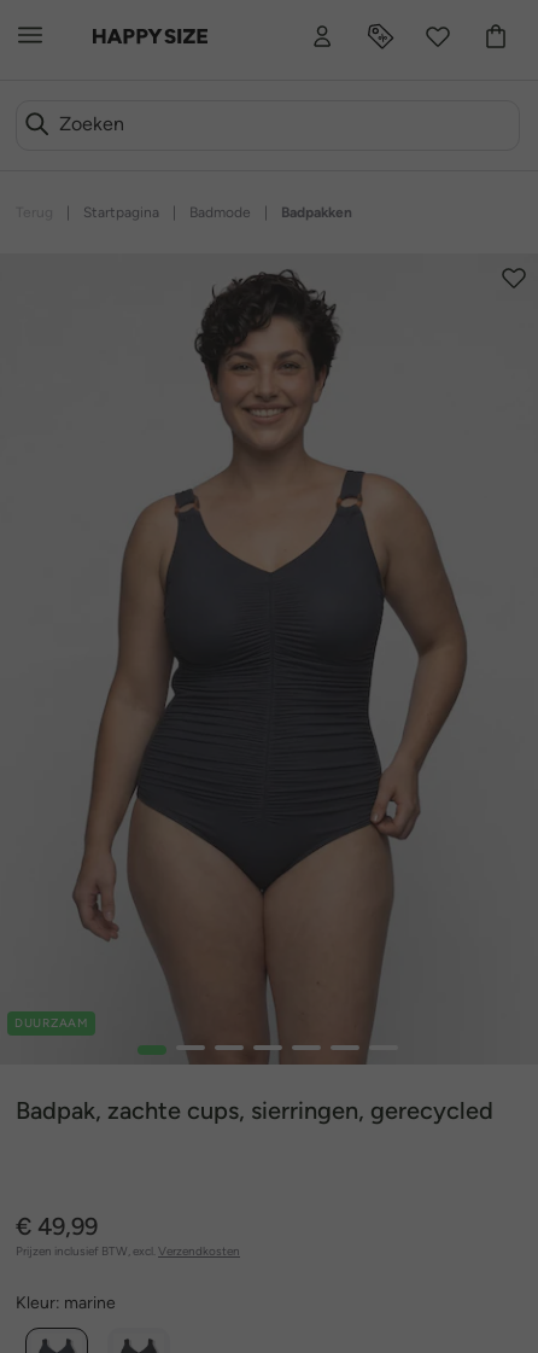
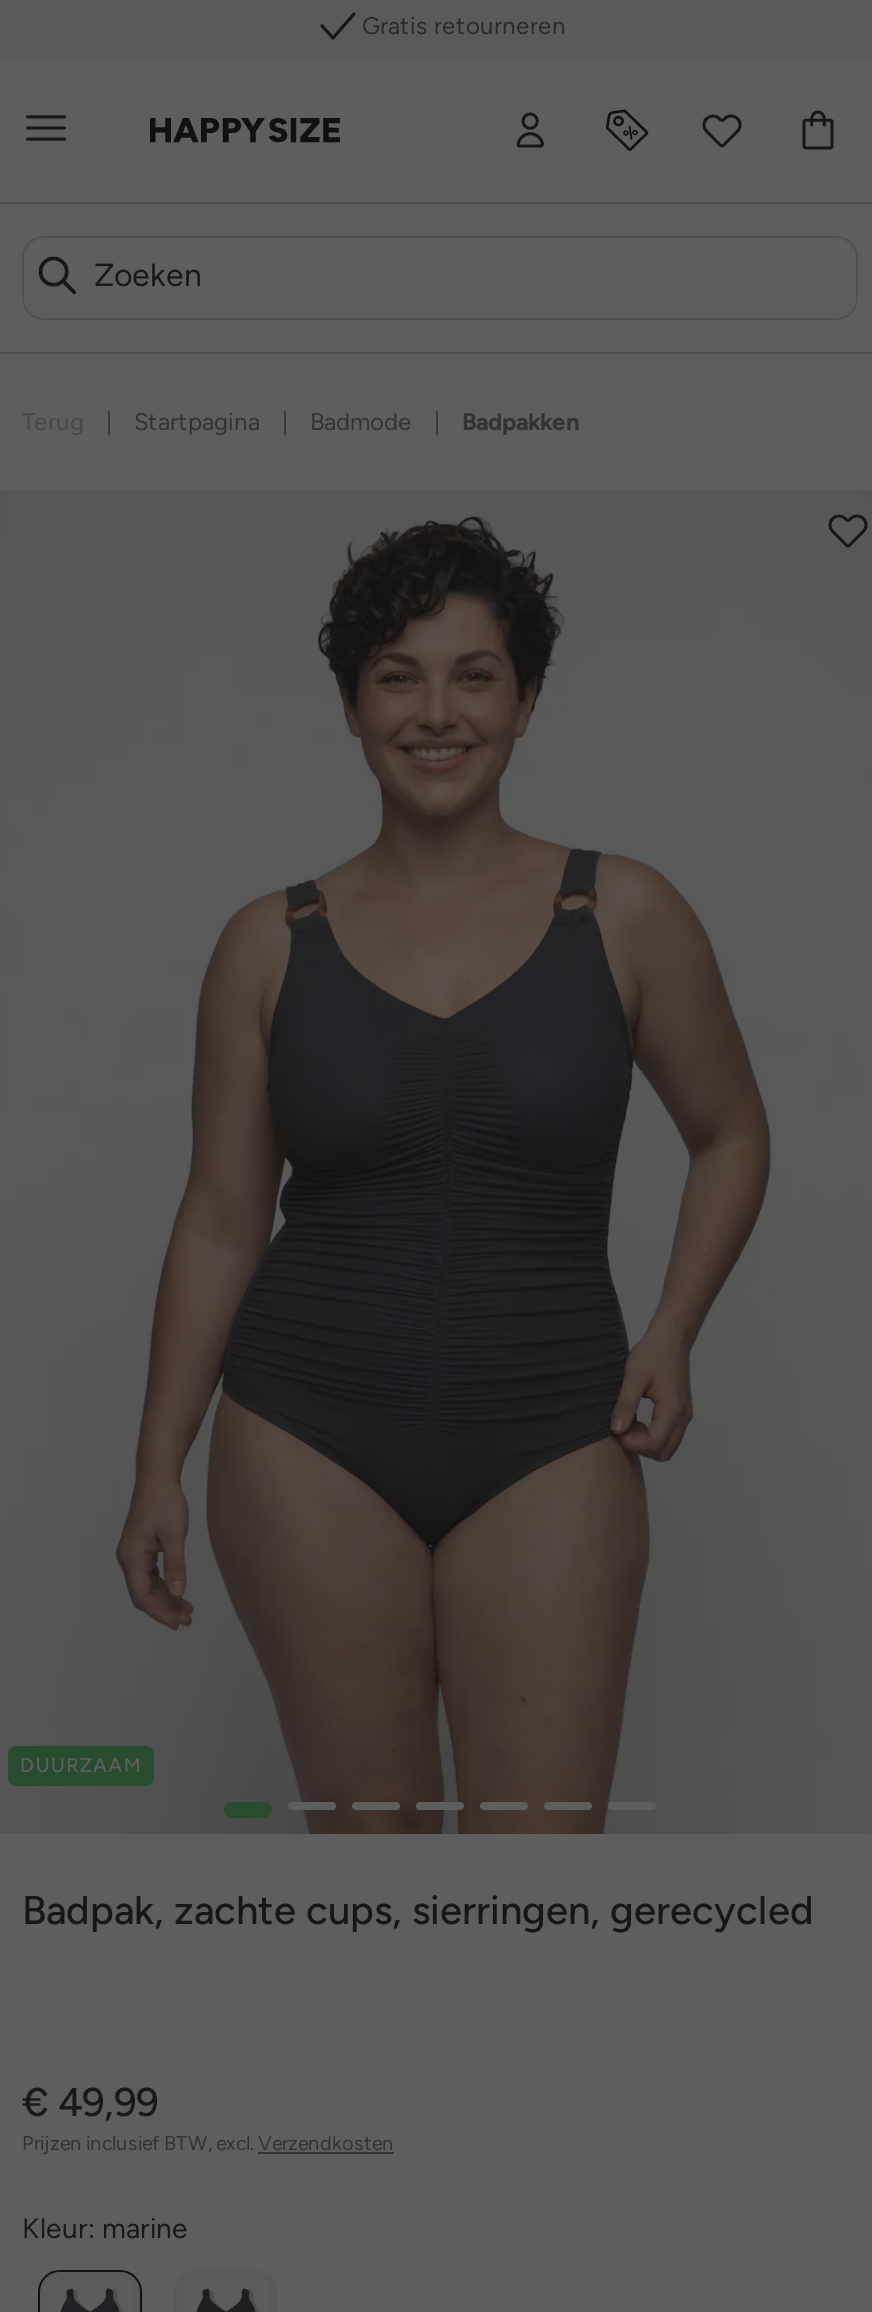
none -> [350,12,554,40] Gratis retourneren

